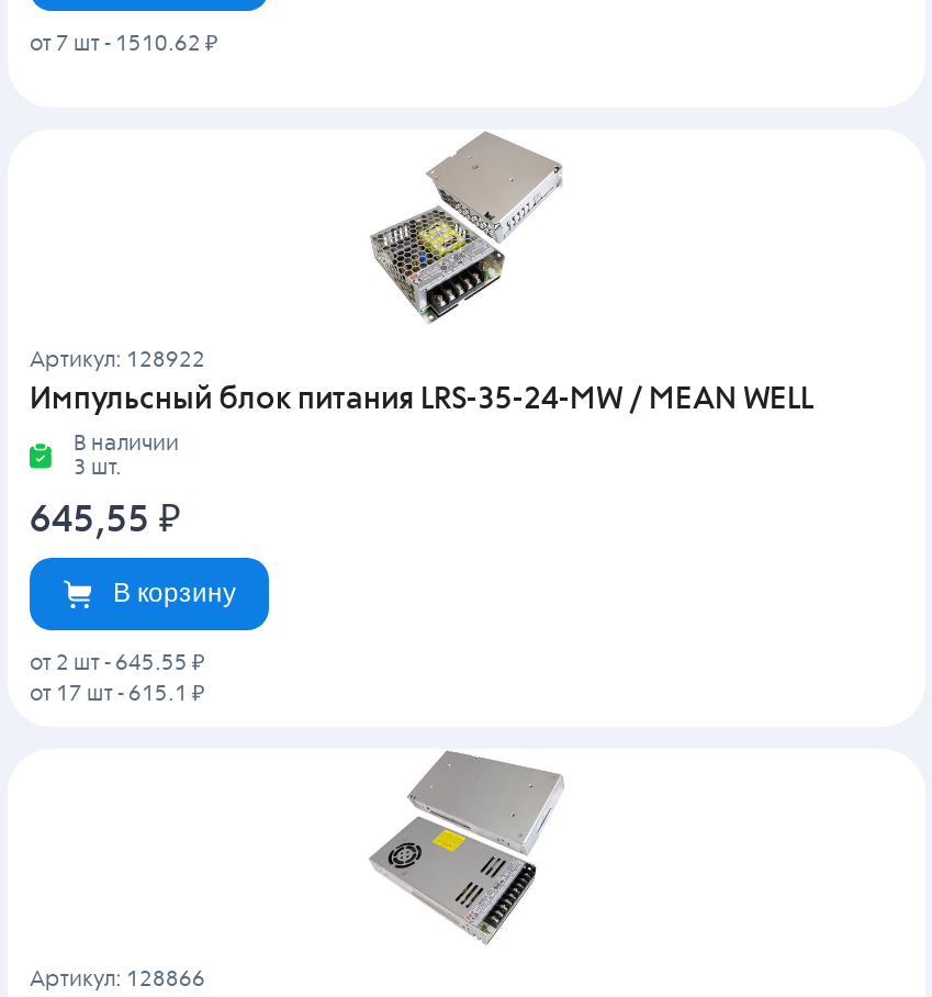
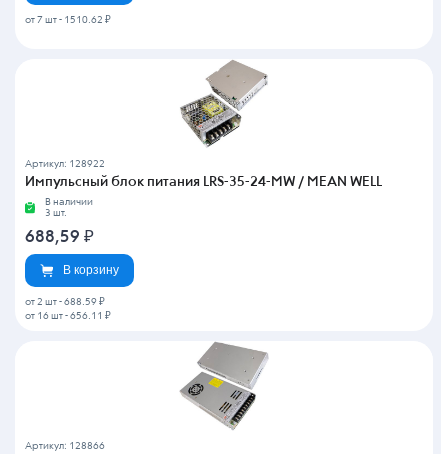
[30,502,181,540] 645,55 ₽ -> [25,229,94,246] 688,59 ₽
[30,652,205,674] от 2 шт - 645.55 ₽ -> [25,297,105,307] от 2 шт - 688.59 ₽
[30,683,205,704] от 17 шт - 615.1 ₽ -> [25,311,111,321] от 16 шт - 656.11 ₽

